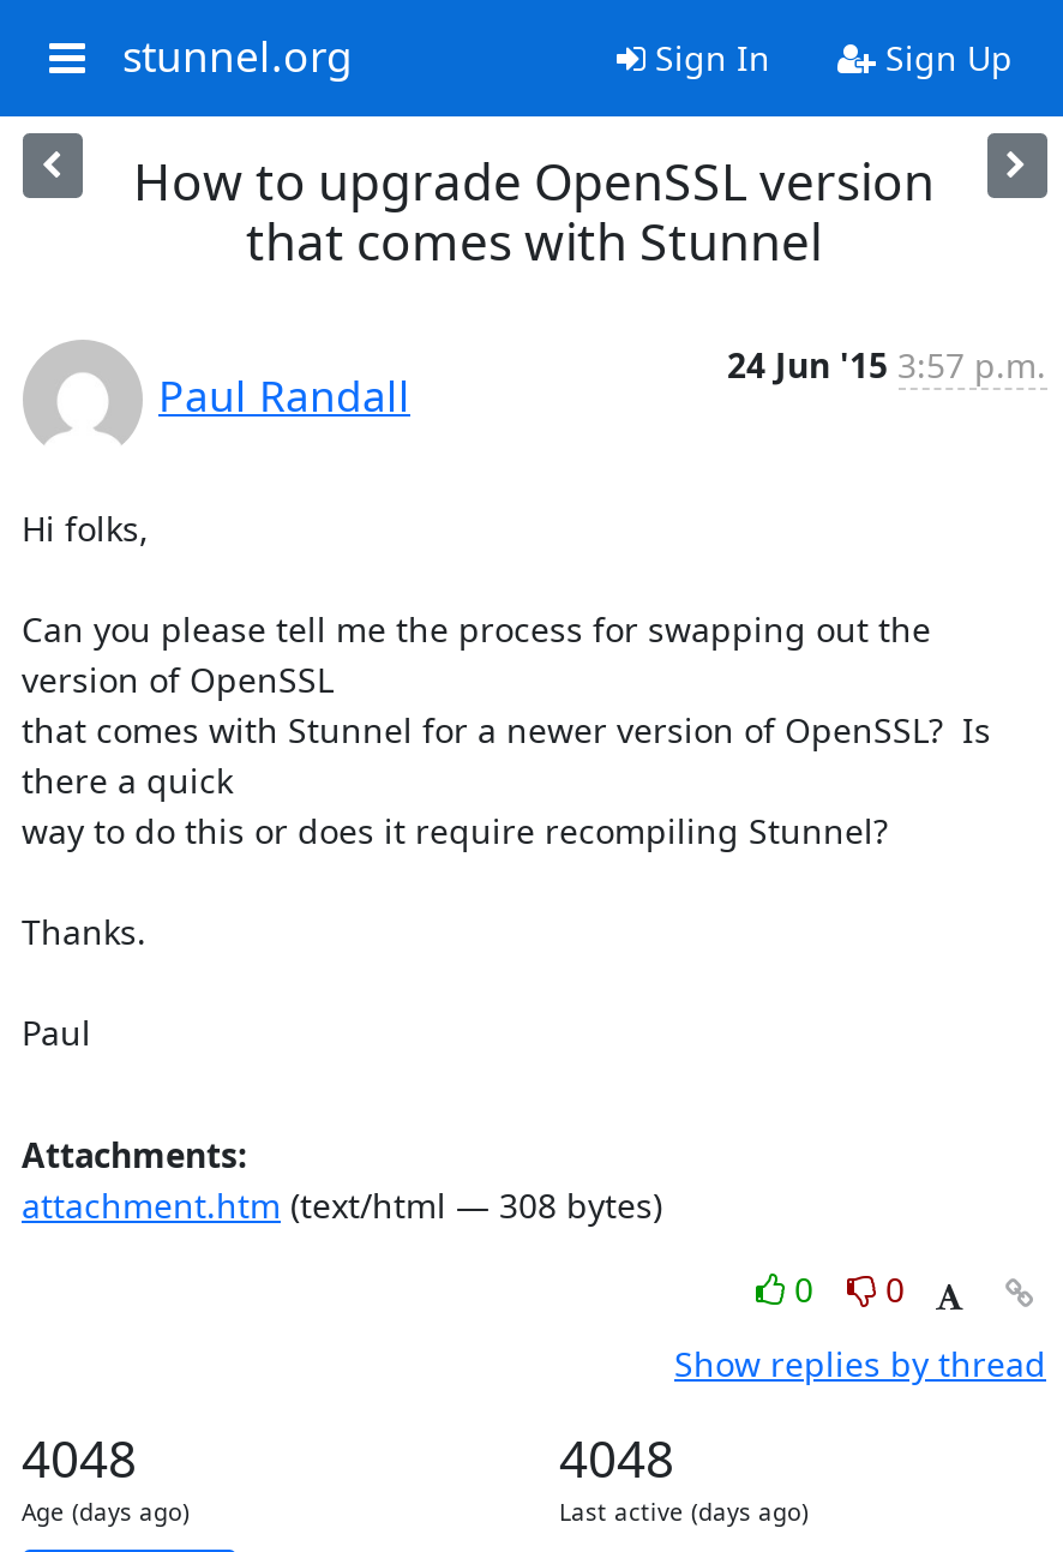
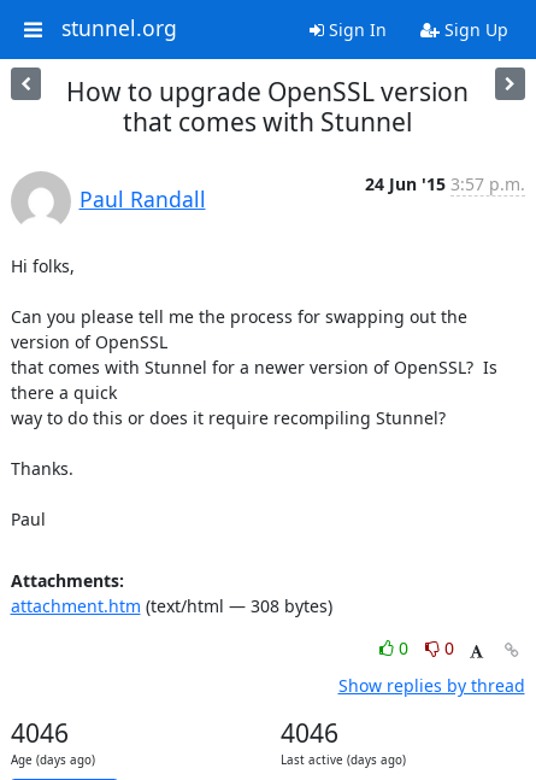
[22,1425,137,1492] 4048 -> [10,716,68,750] 4046
[559,1425,674,1492] 4048 -> [280,716,338,750] 4046

